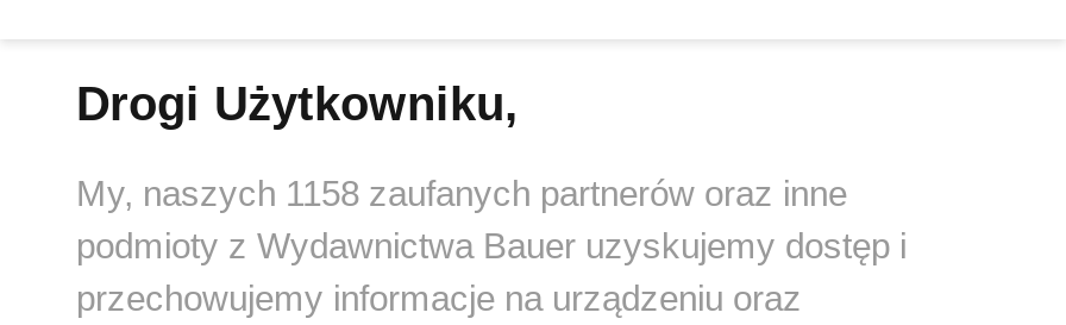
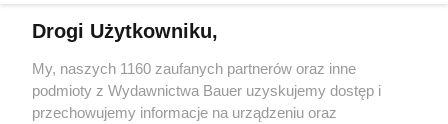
[76,173,847,213] My, naszych 1158 zaufanych partnerów oraz inne -> [32,60,356,77] My, naszych 1160 zaufanych partnerów oraz inne

